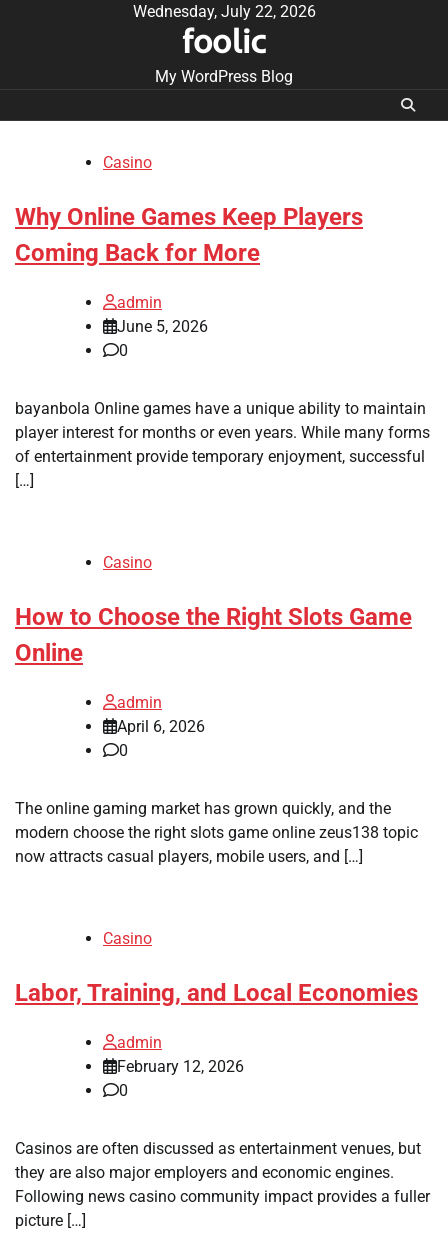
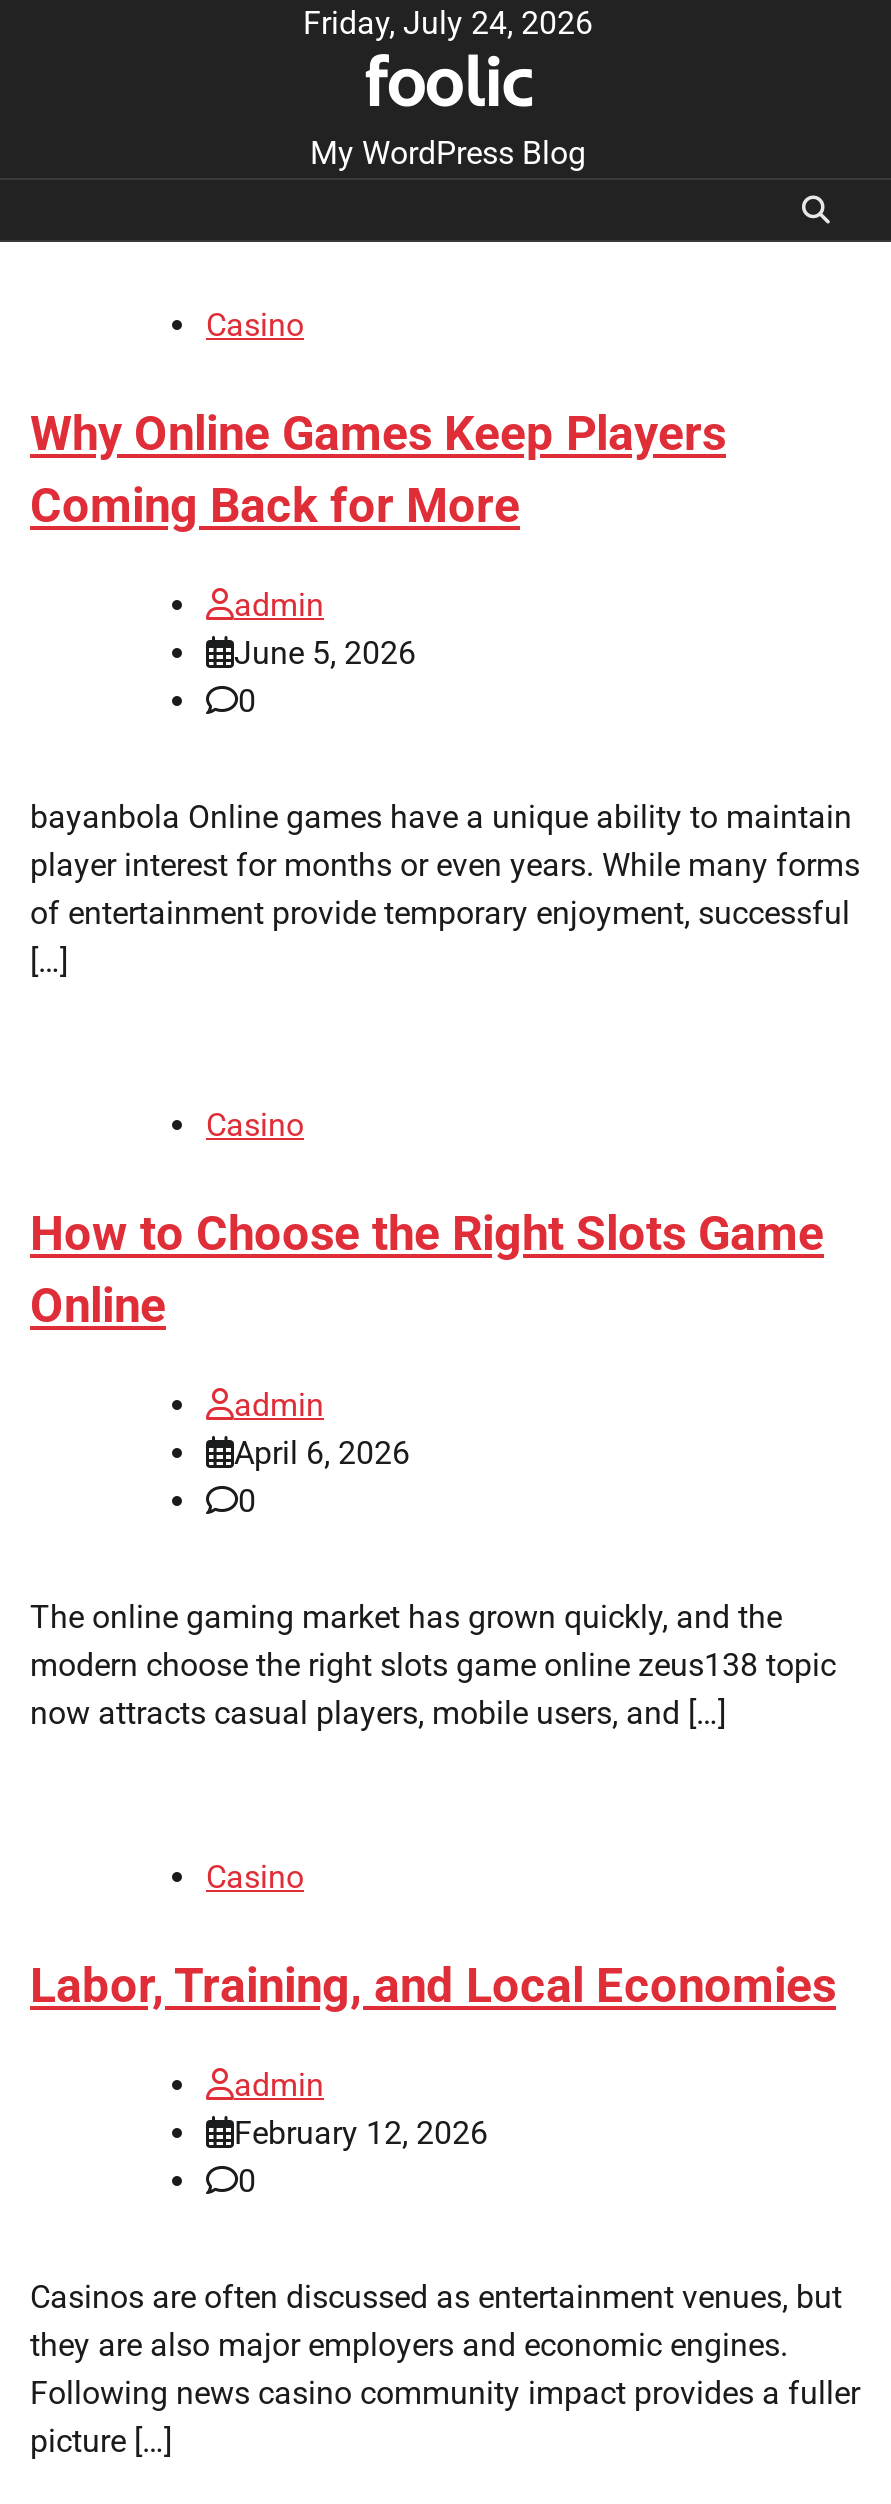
[132,2,315,21] Wednesday, July 22, 2026 -> [303,4,593,42] Friday, July 24, 2026

